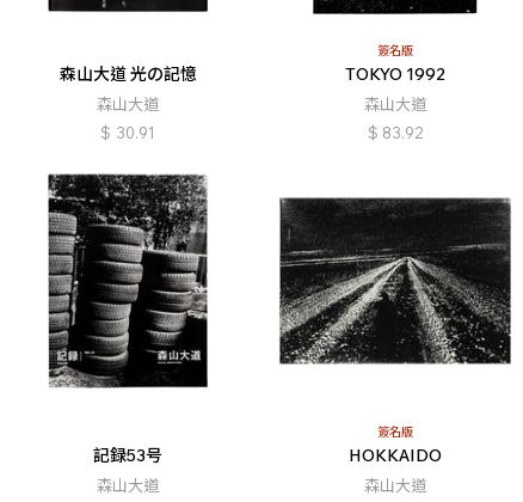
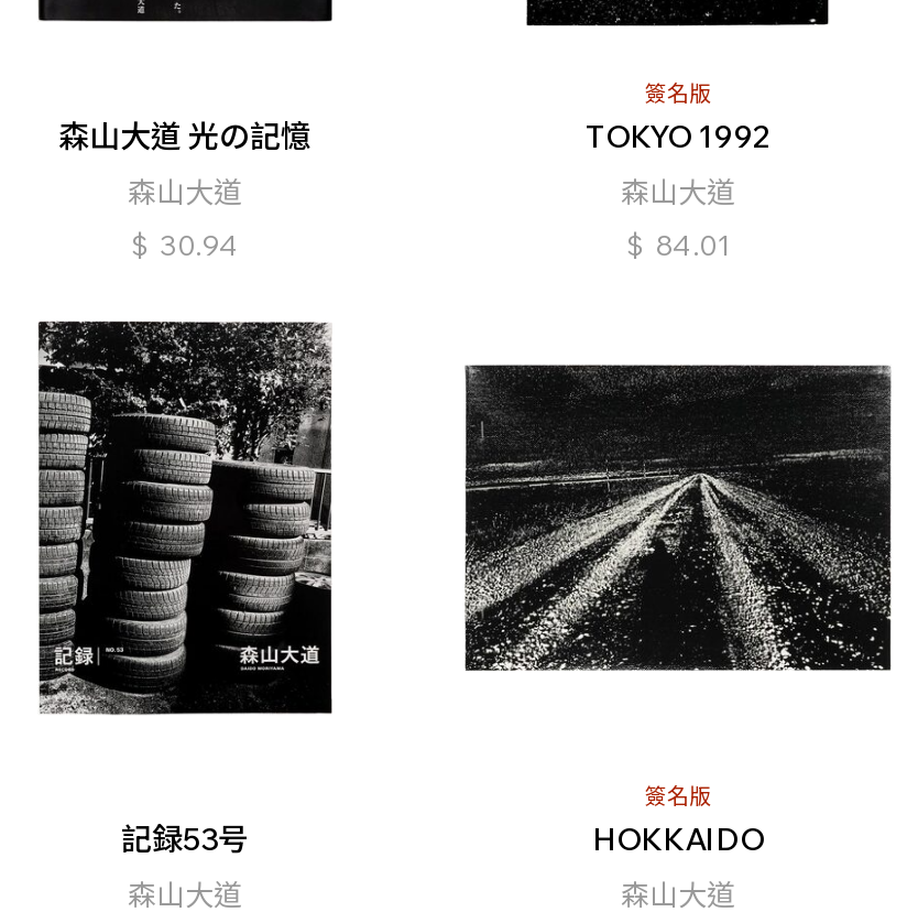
[100,123,155,142] $ 30.91 -> [131,227,239,262] $ 30.94
[367,123,423,142] $ 83.92 -> [626,227,730,262] $ 84.01

